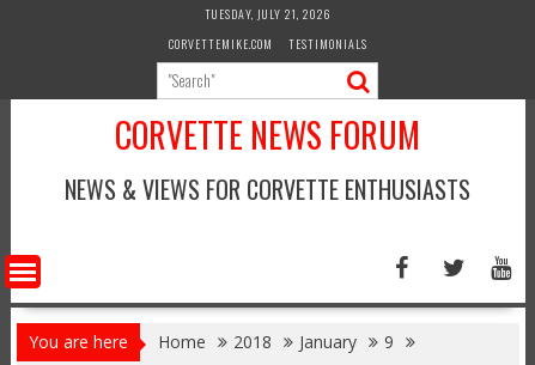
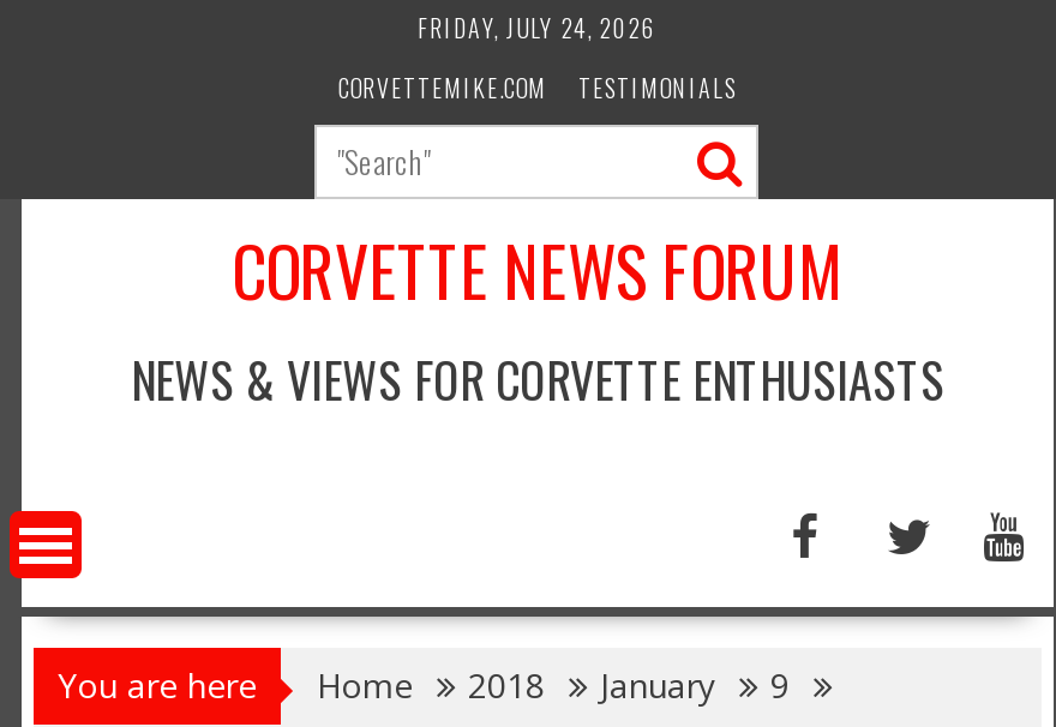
[205,5,332,23] TUESDAY, JULY 21, 2026 -> [418,10,658,46] FRIDAY, JULY 24, 2026

